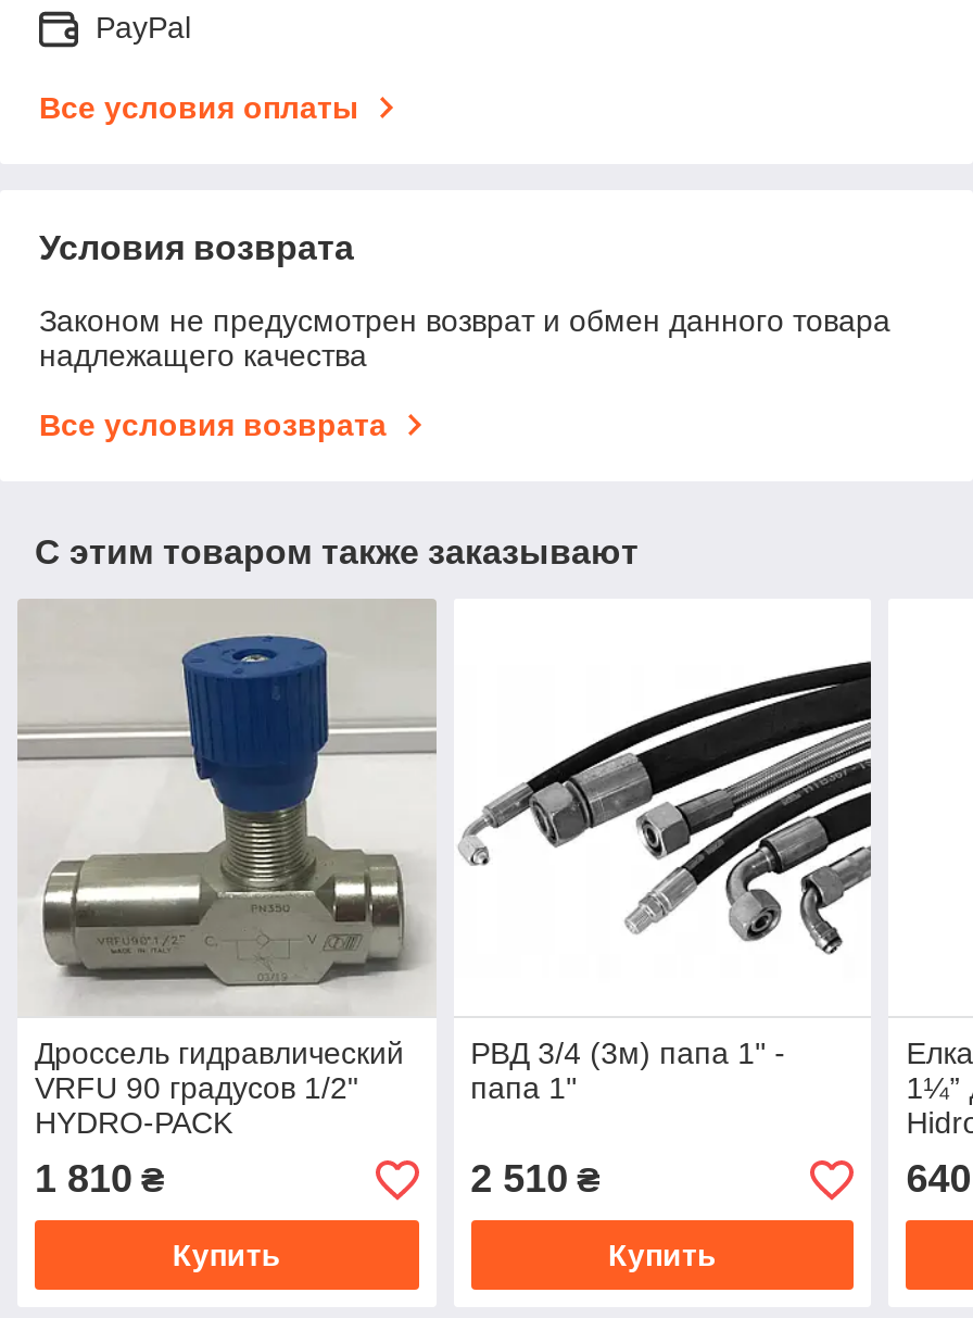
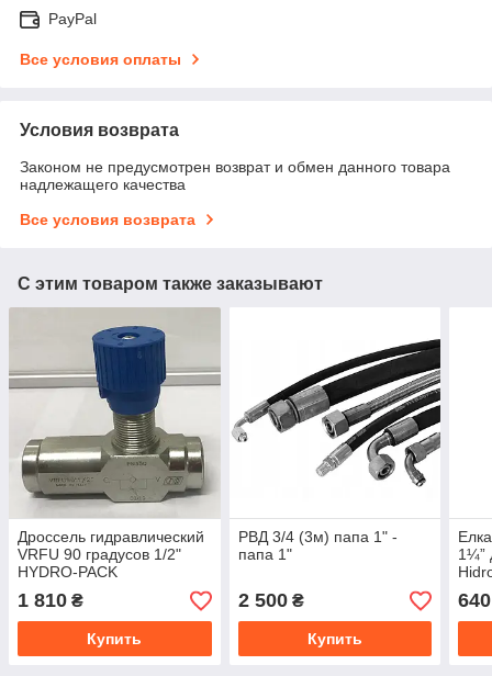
[470,1158,601,1202] 2 510 ₴ -> [238,590,304,612] 2 500 ₴

